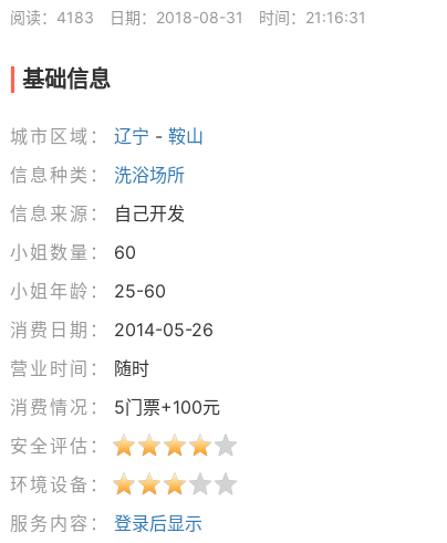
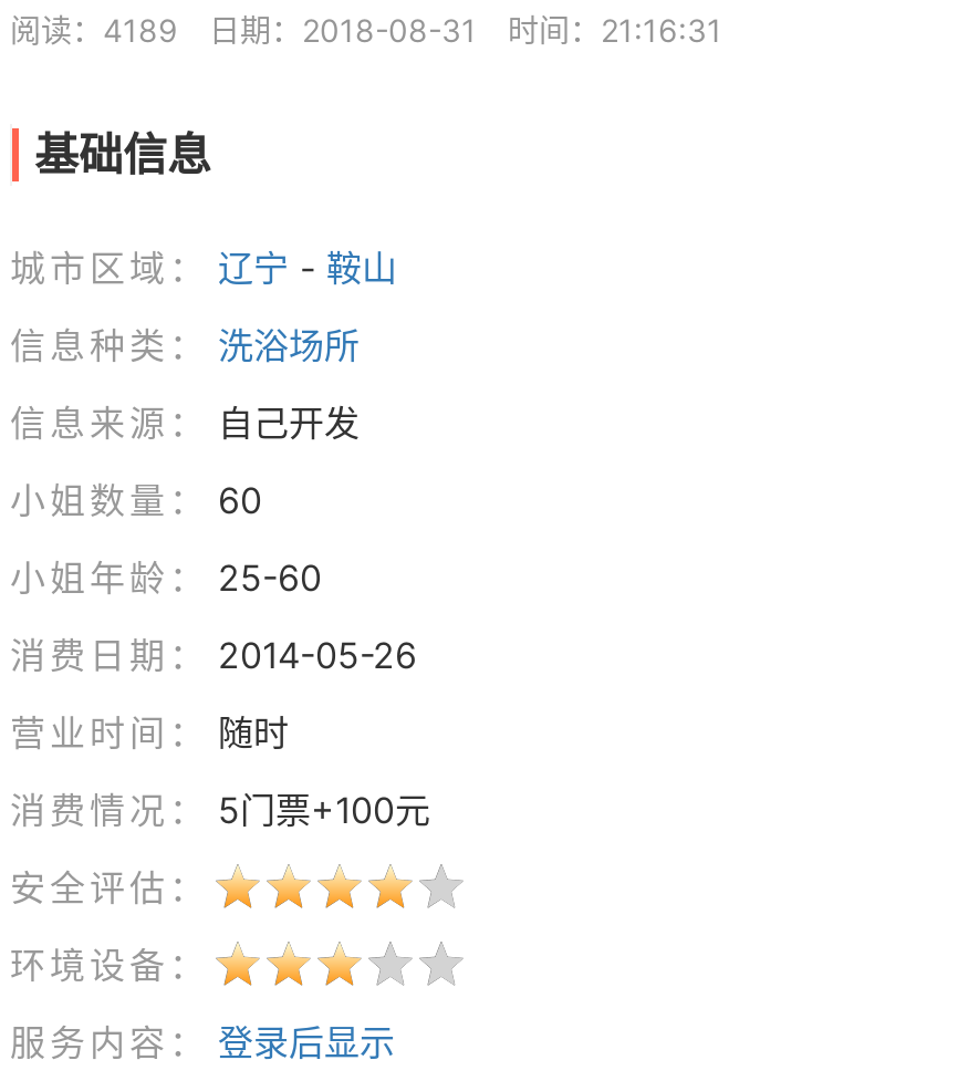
[10,8,366,27] 阅读：4183 日期：2018-08-31 时间：21:16:31 -> [10,11,722,49] 阅读：4189 日期：2018-08-31 时间：21:16:31

